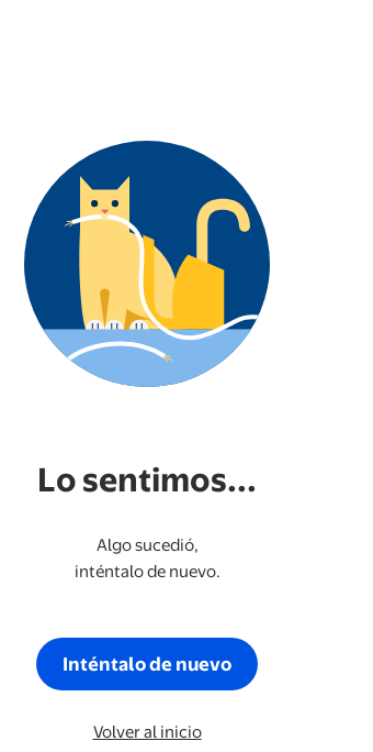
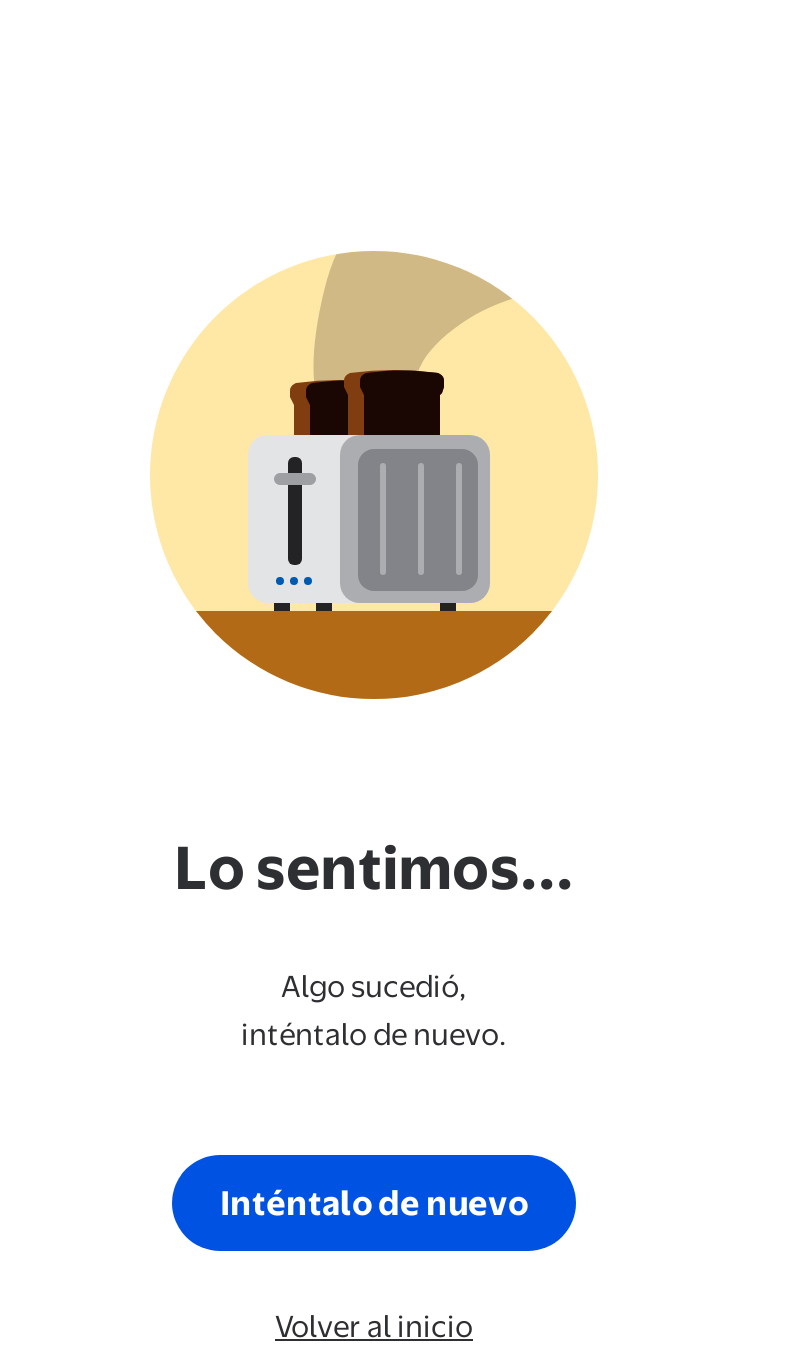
[23,140,271,388] [image] -> [150,251,598,701] [image]

